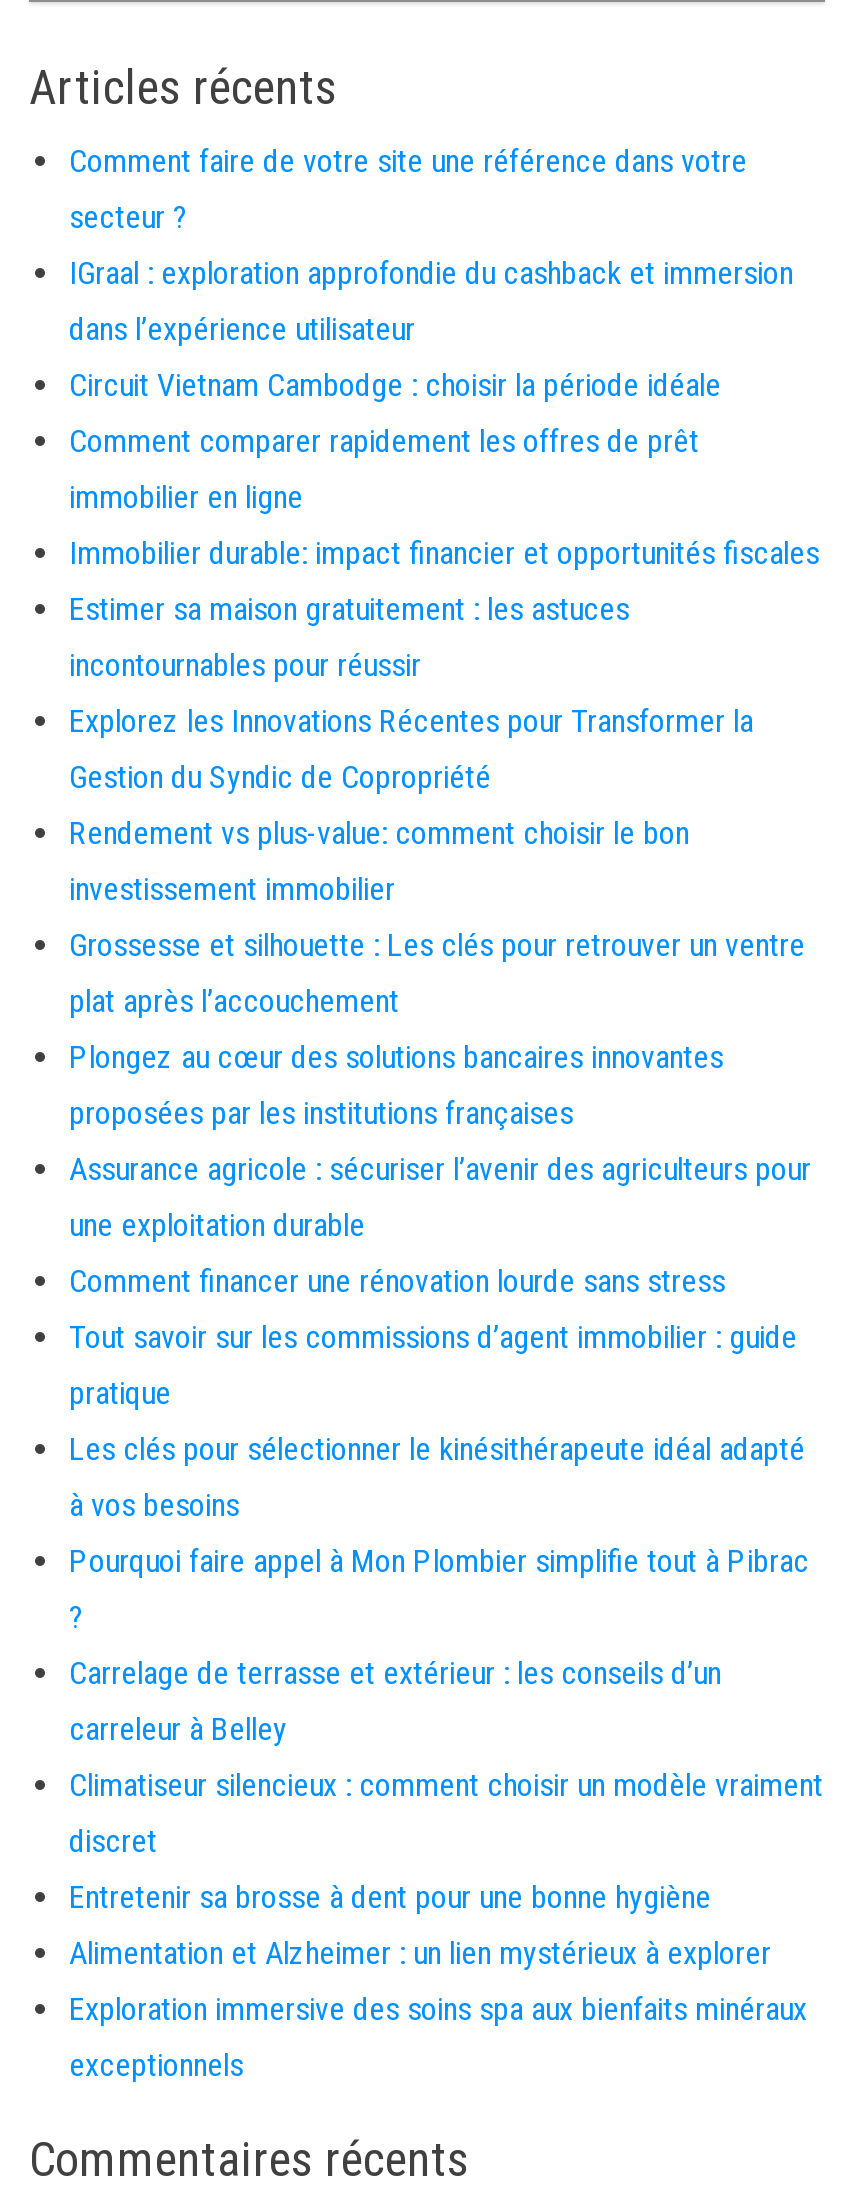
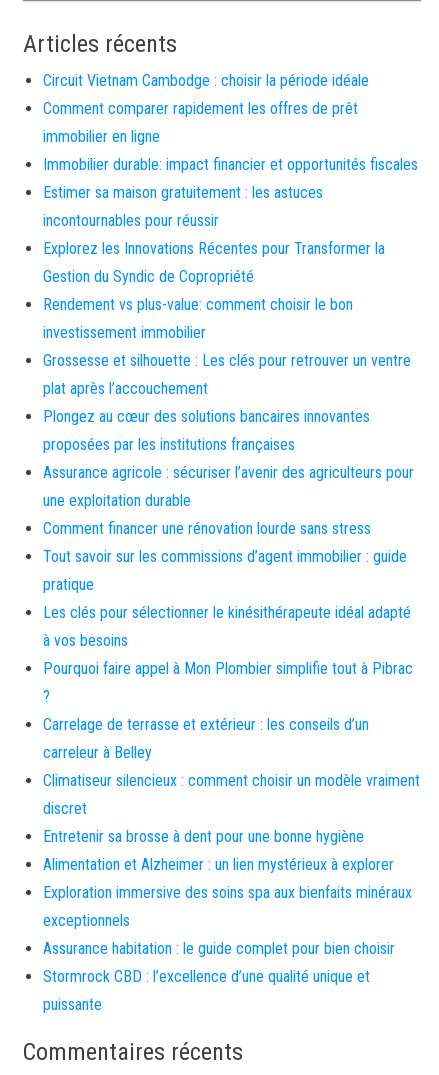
[69,142,793,348] Comment faire de votre site une référence dans votre | secteur ? | IGraal : exploration approfondie du cashback et immersion | dans l’expérience utilisateur -> none
moved [69,366,823,2084] -> [43,71,420,930]: Circuit Vietnam Cambodge : choisir la période idéale | Comment comparer rapidement les offres de prêt | immobilier en ligne | ... | Exploration immersive des soins spa aux bienfaits minéraux | exceptionnels
none -> [43,939,395,1014] Assurance habitation : le guide complet pour bien choisir | Stormrock CBD : l’excellence d’une qualité unique et | puissante

